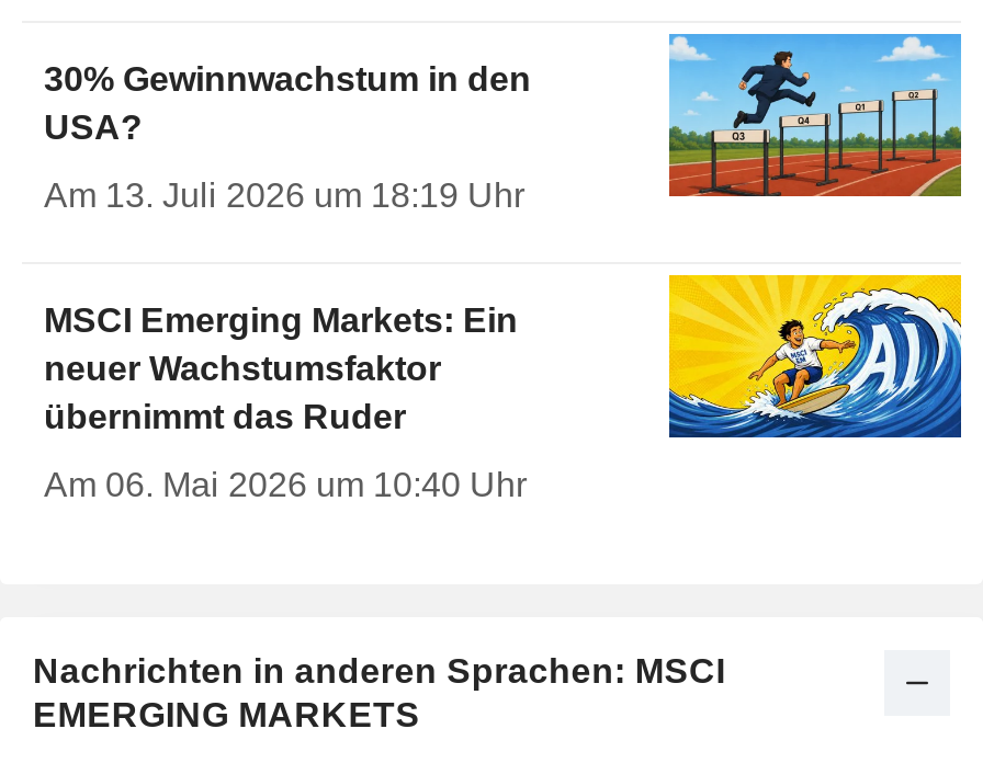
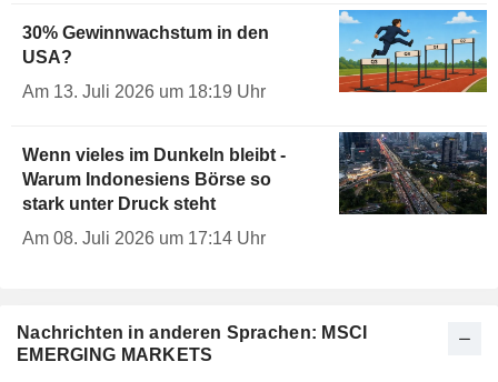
[667,273,963,440] [image] -> [338,131,488,215] [image]
[44,301,518,435] MSCI Emerging Markets: Ein | neuer Wachstumsfaktor | übernimmt das Ruder -> [22,145,286,213] Wenn vieles im Dunkeln bleibt - | Warum Indonesiens Börse so | stark unter Druck steht
[44,465,527,503] Am 06. Mai 2026 um 10:40 Uhr -> [22,228,266,247] Am 08. Juli 2026 um 17:14 Uhr

